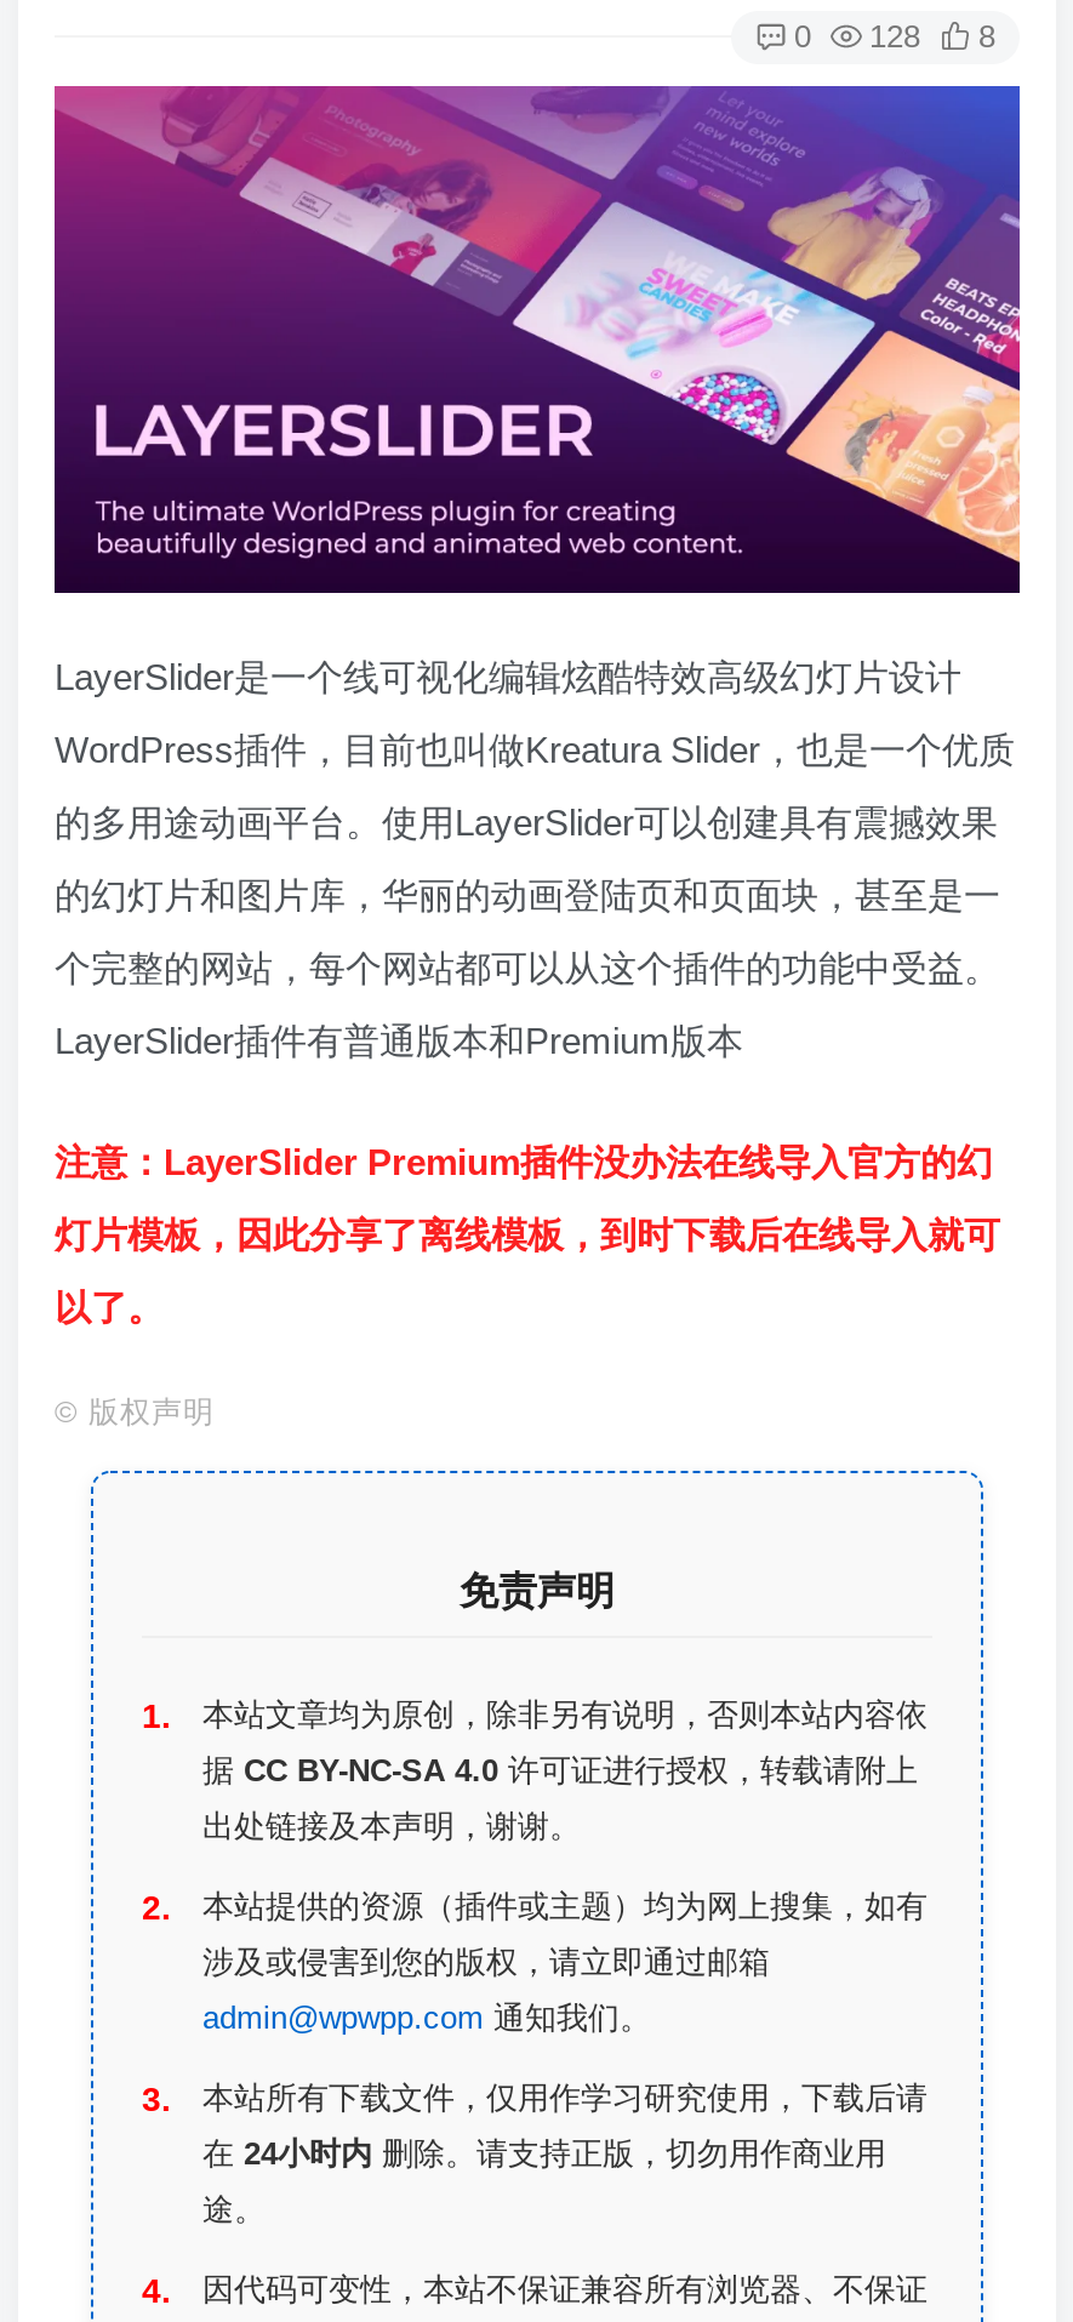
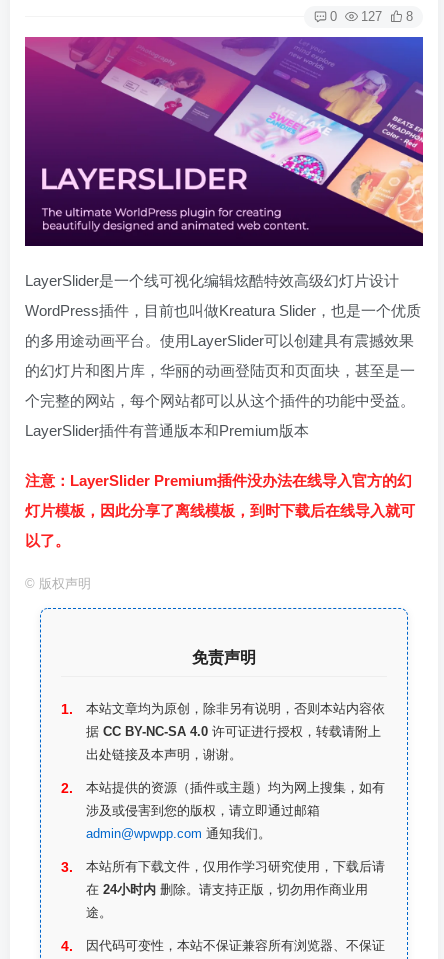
[794,17,995,54] 0 128 8 -> [330,9,413,24] 0 127 8

